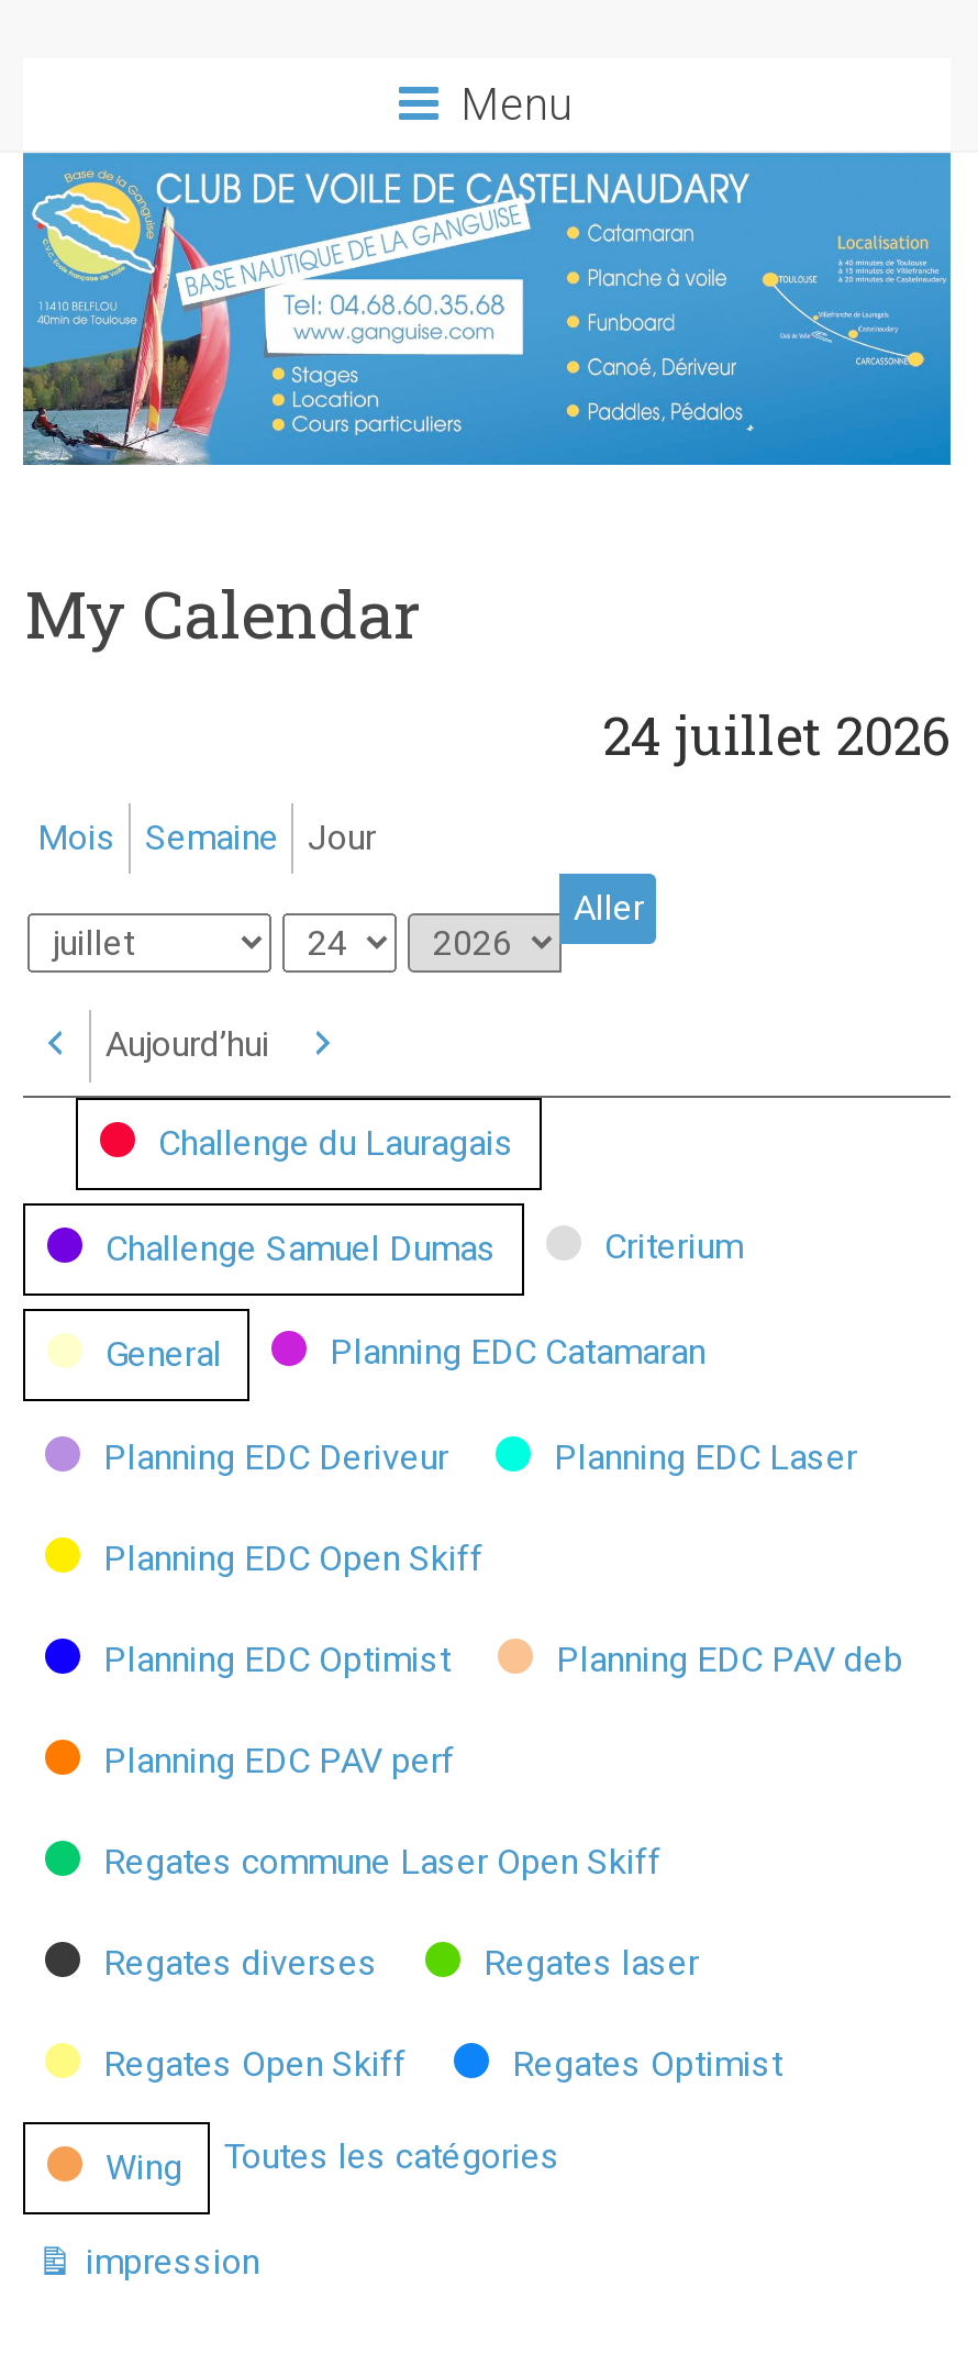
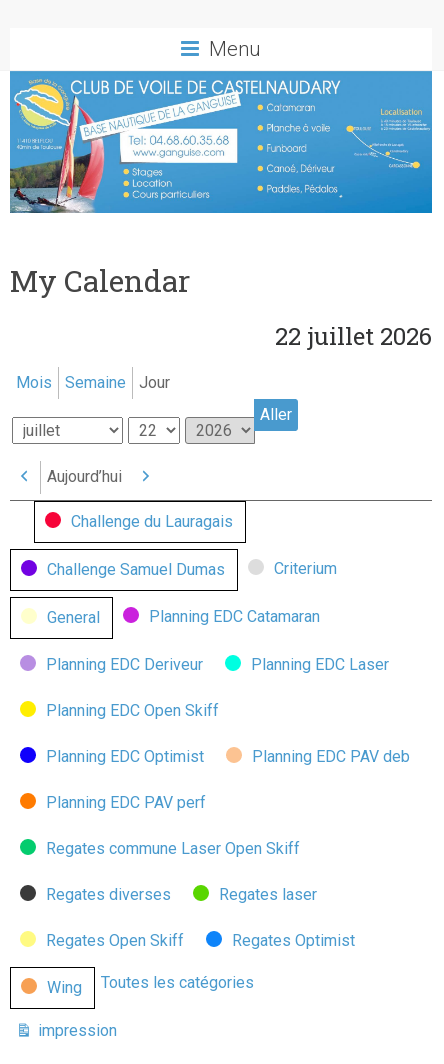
[602,701,949,771] 24 juillet 2026 -> [274,320,431,352] 22 juillet 2026

